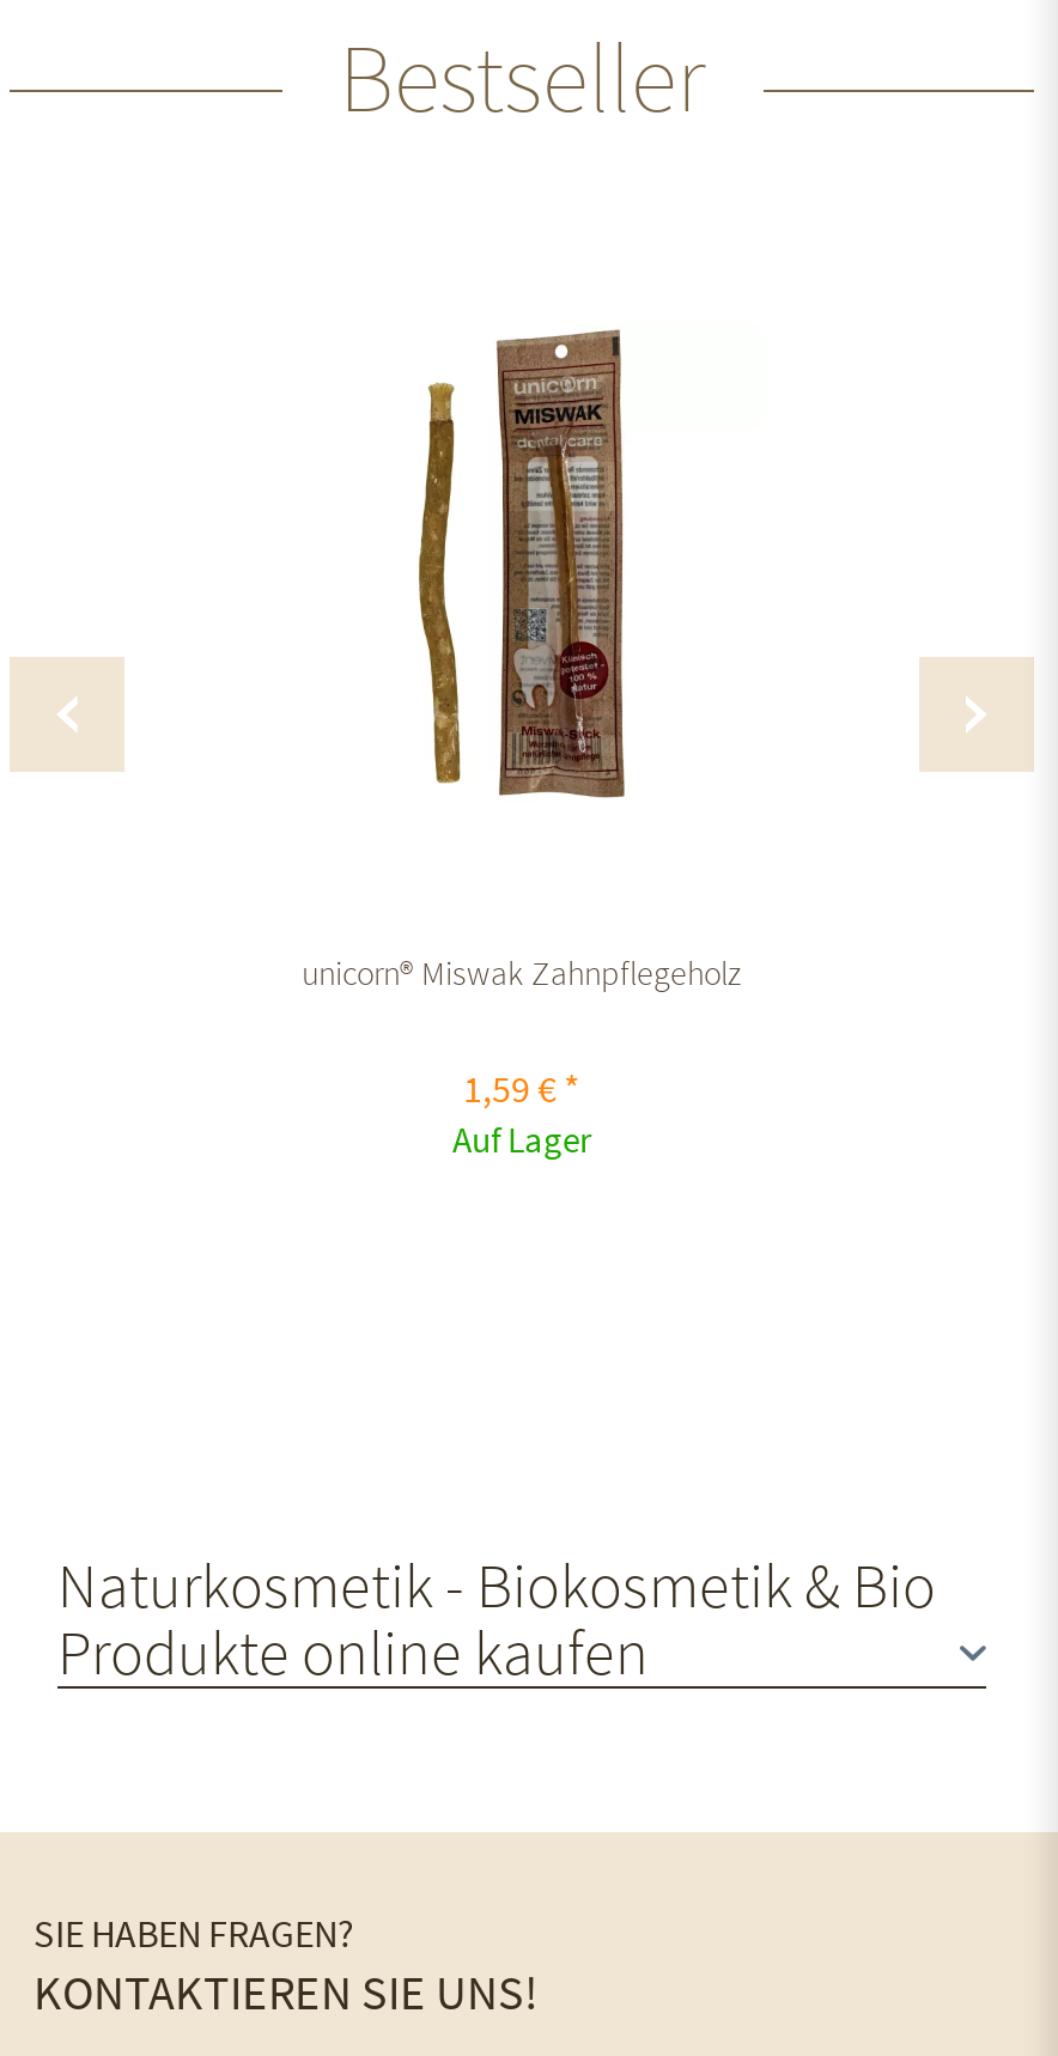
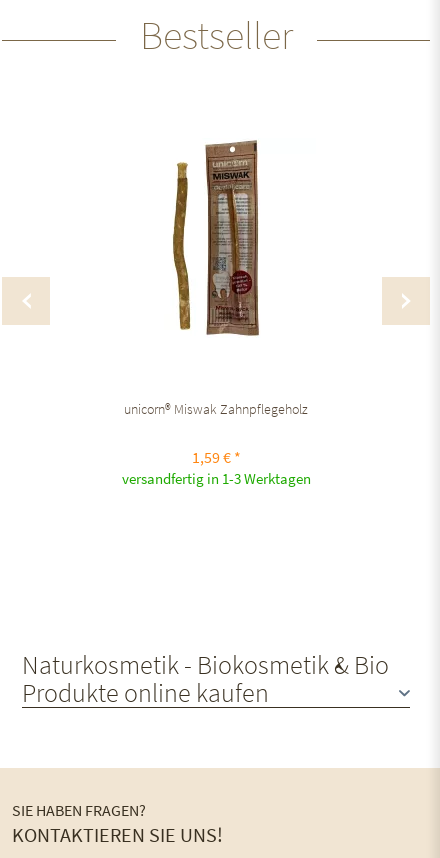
[452,1117,591,1162] Auf Lager -> [121,469,310,488] versandfertig in 1-3 Werktagen

